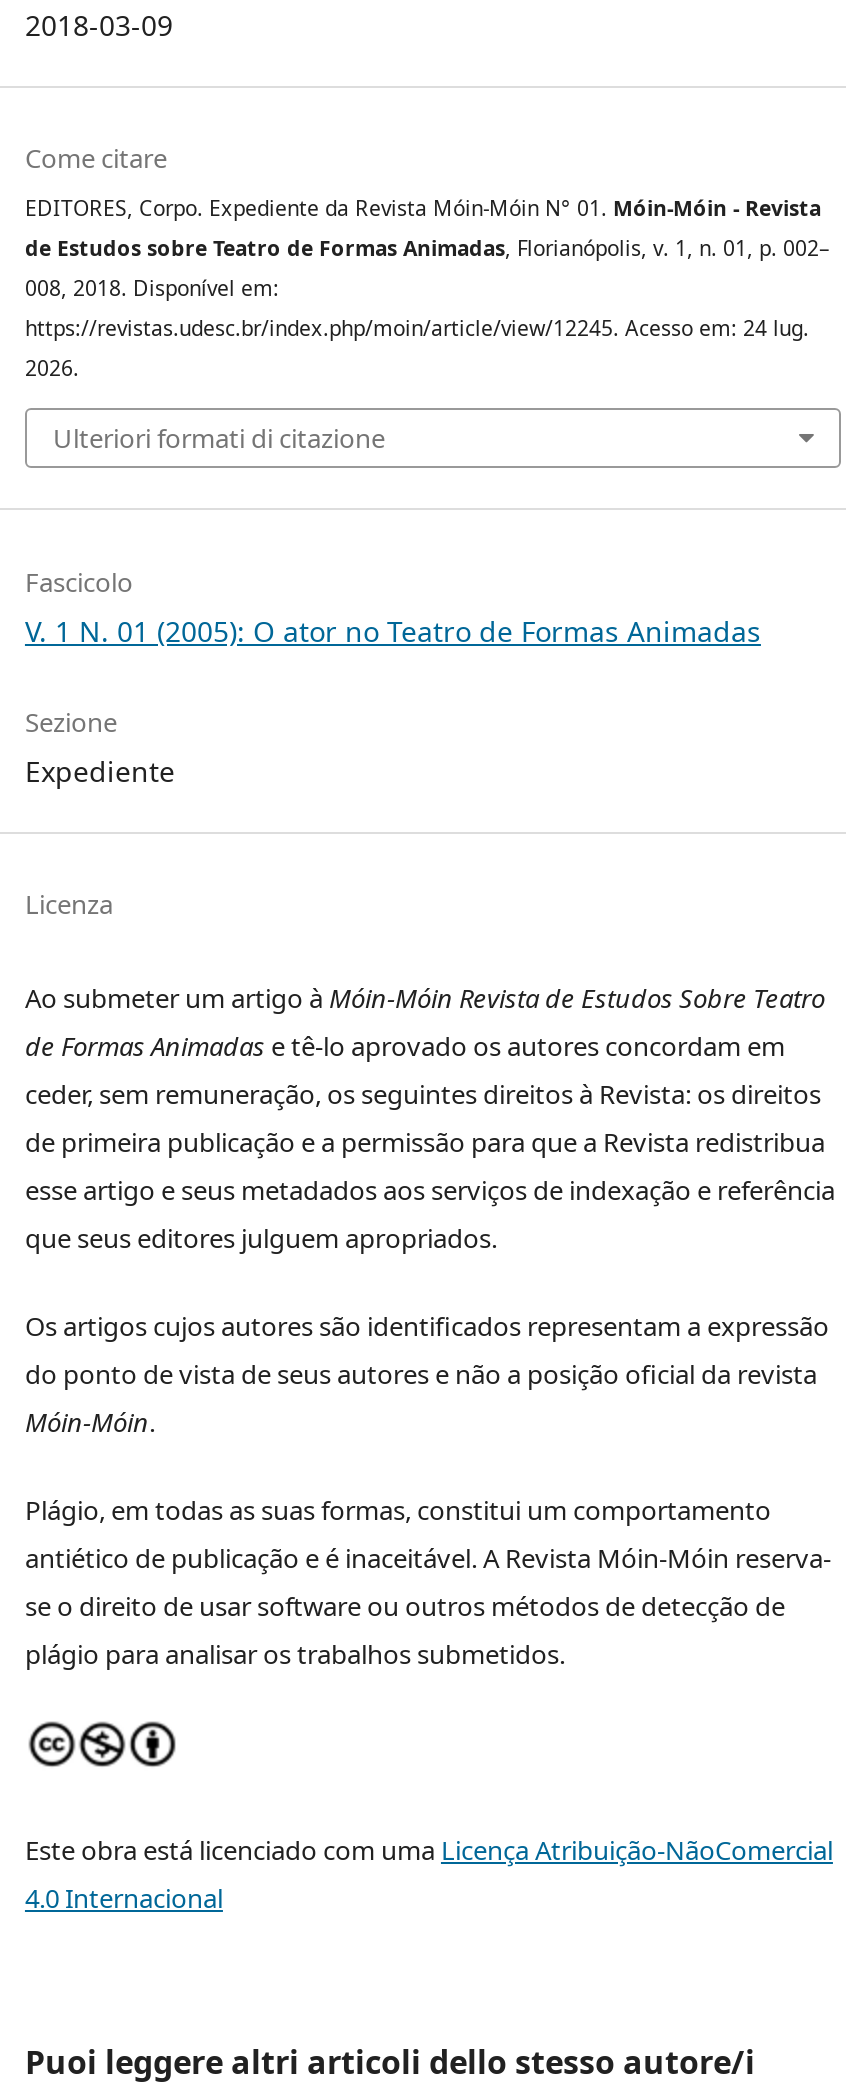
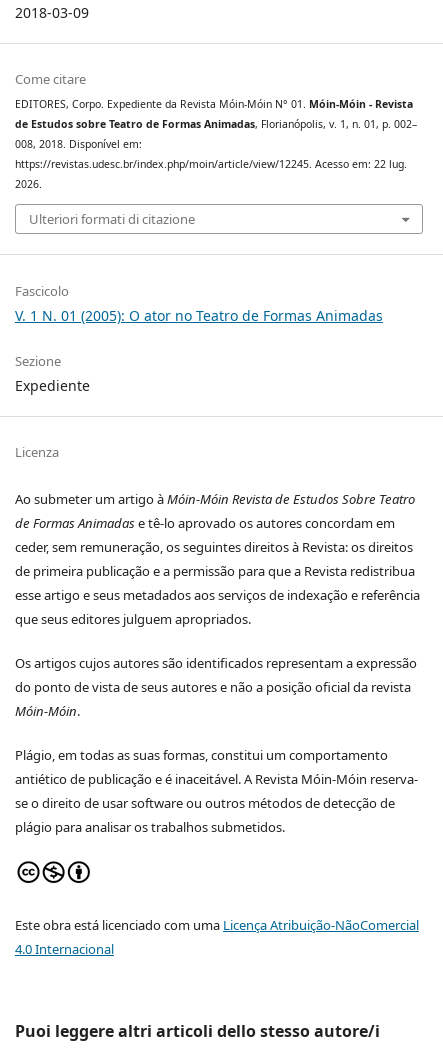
[25,314,809,342] https://revistas.udesc.br/index.php/moin/article/view/12245. Acesso em: 24 lug. -> [15,157,407,171] https://revistas.udesc.br/index.php/moin/article/view/12245. Acesso em: 22 lug.

